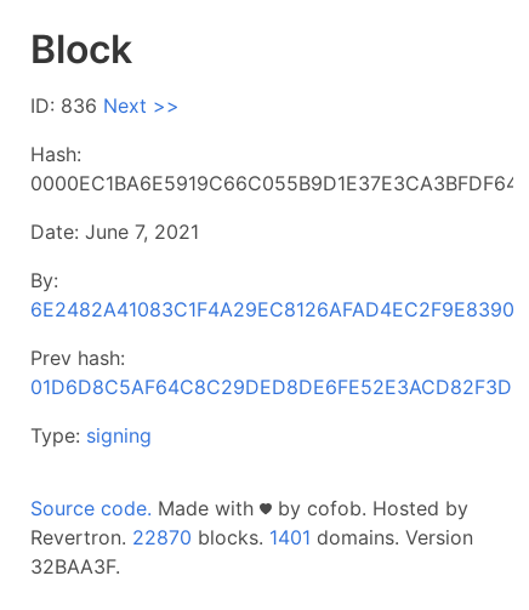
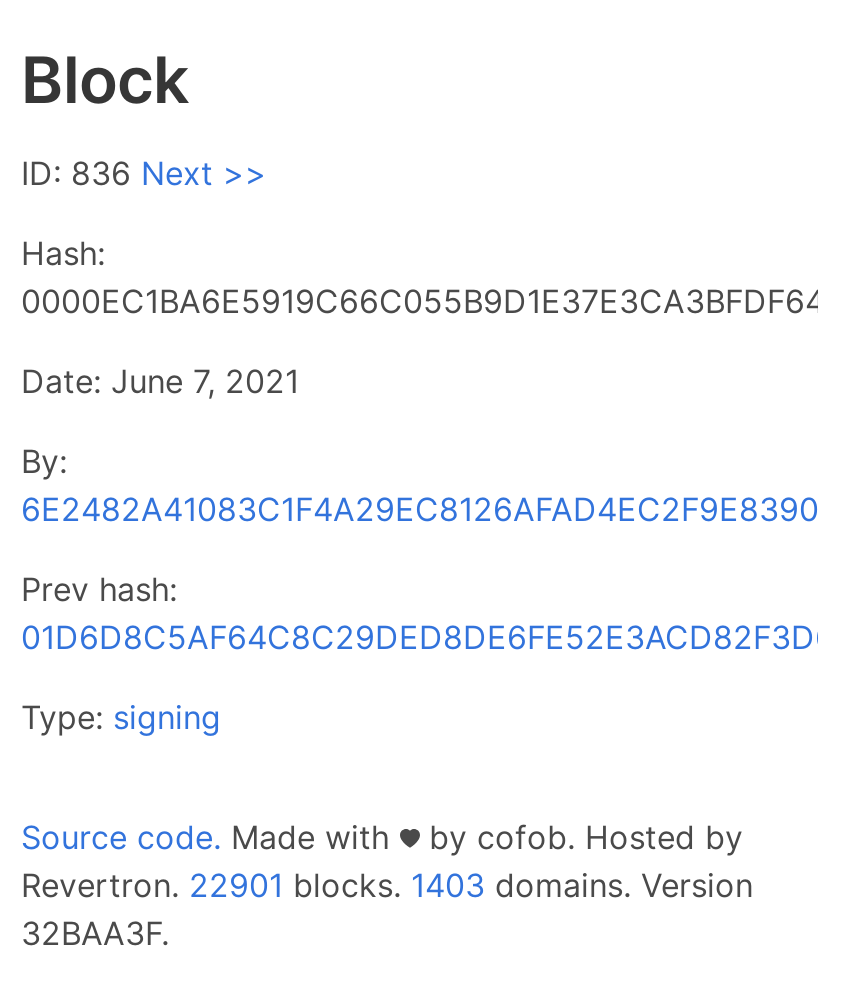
[30,525,473,549] Revertron. 22870 blocks. 1401 domains. Version -> [21,864,753,904] Revertron. 22901 blocks. 1403 domains. Version

